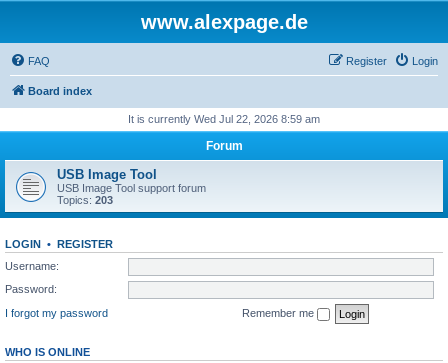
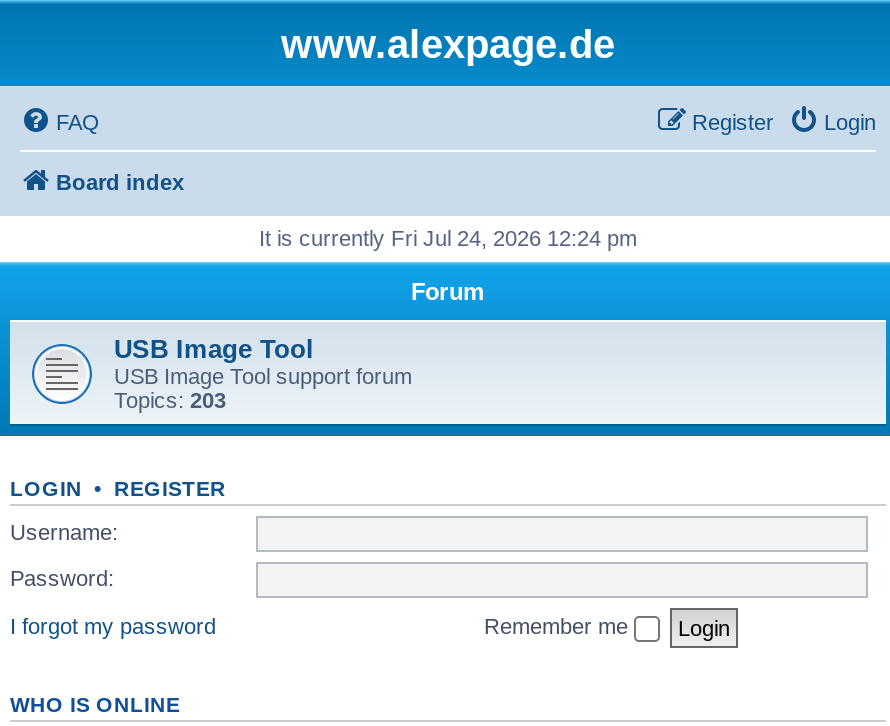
[128,113,320,125] It is currently Wed Jul 22, 2026 8:59 am -> [259,226,637,250] It is currently Fri Jul 24, 2026 12:24 pm

